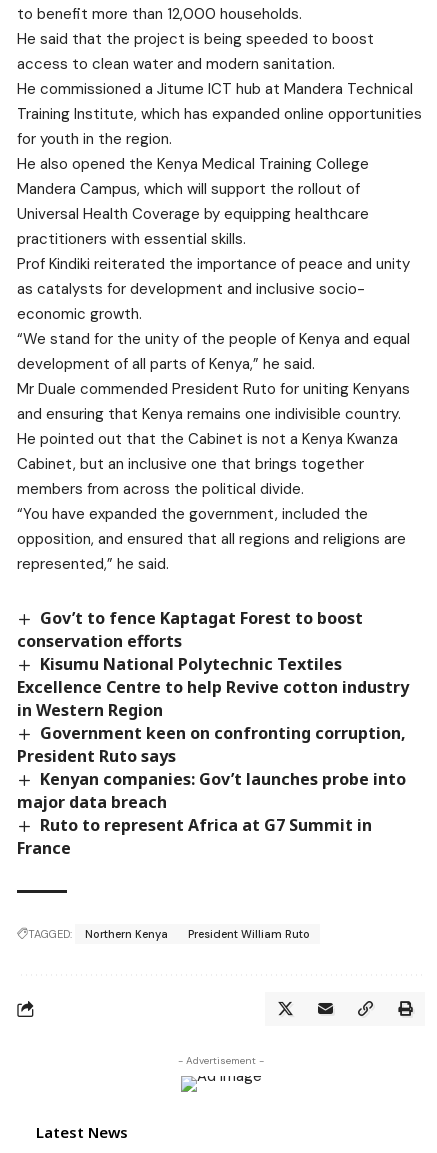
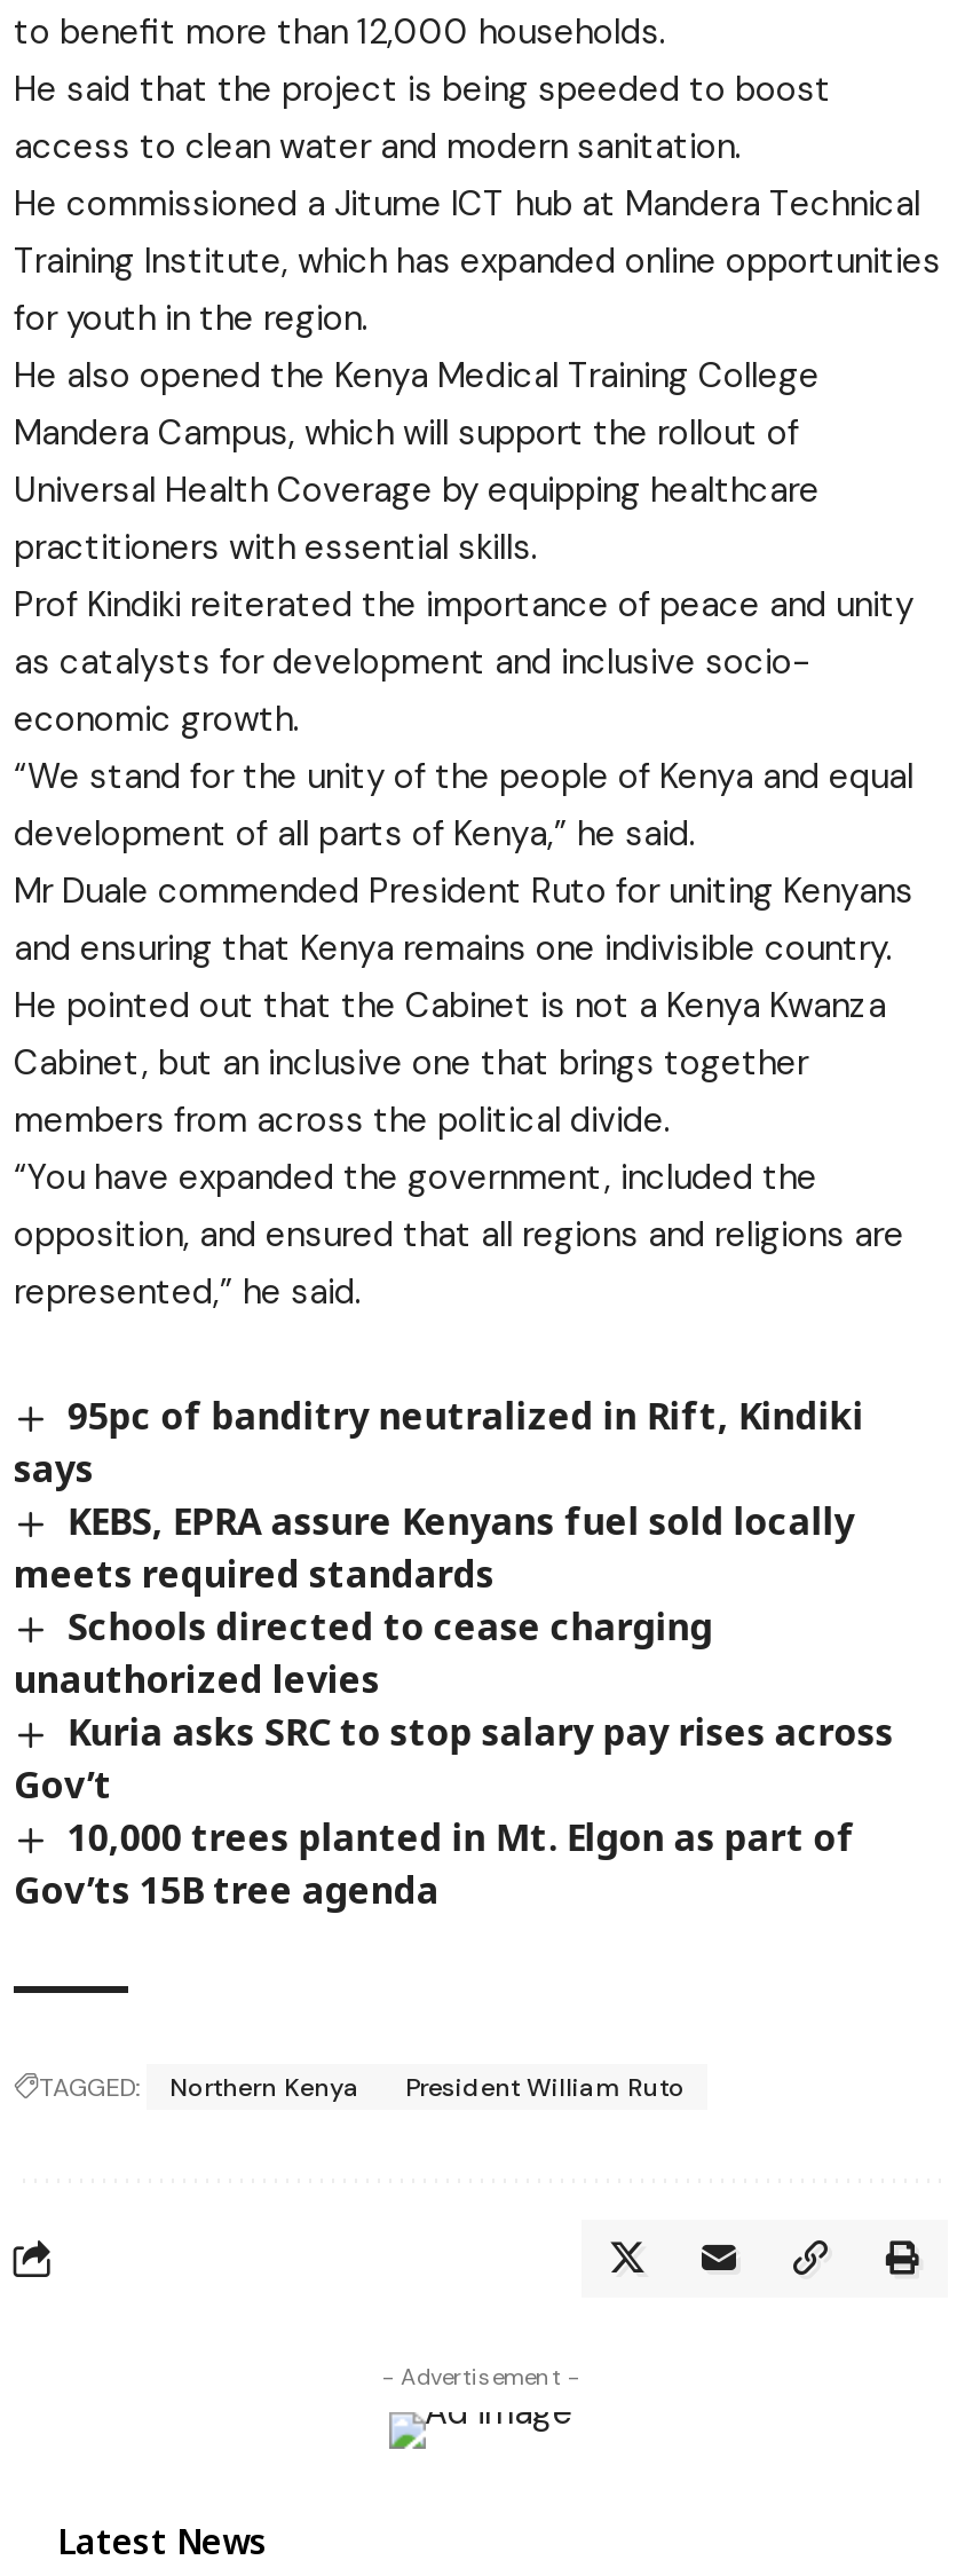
[17,606,409,859] Gov’t to fence Kaptagat Forest to boost | conservation efforts | Kisumu National Polytechnic Textiles | Excellence Centre to help Revive cotton industry | in Western Region | Government keen on confronting corruption, | President Ruto says | Kenyan companies: Gov’t launches probe into | major data breach | Ruto to represent Africa at G7 Summit in | France -> [14,1389,894,1915] 95pc of banditry neutralized in Rift, Kindiki | says | KEBS, EPRA assure Kenyans fuel sold locally | meets required standards | Schools directed to cease charging | unauthorized levies | Kuria asks SRC to stop salary pay rises across | Gov’t | 10,000 trees planted in Mt. Elgon as part of | Gov’ts 15B tree agenda

